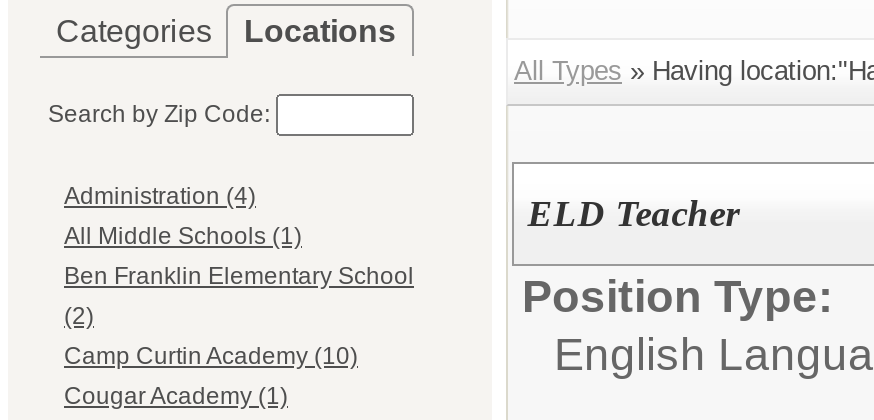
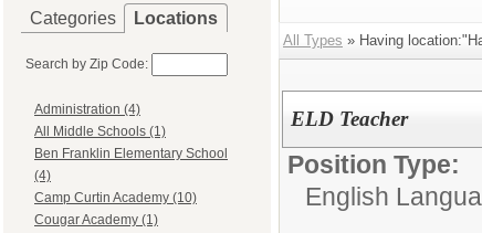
[64,303,94,331] (2) -> [34,168,51,184] (4)

